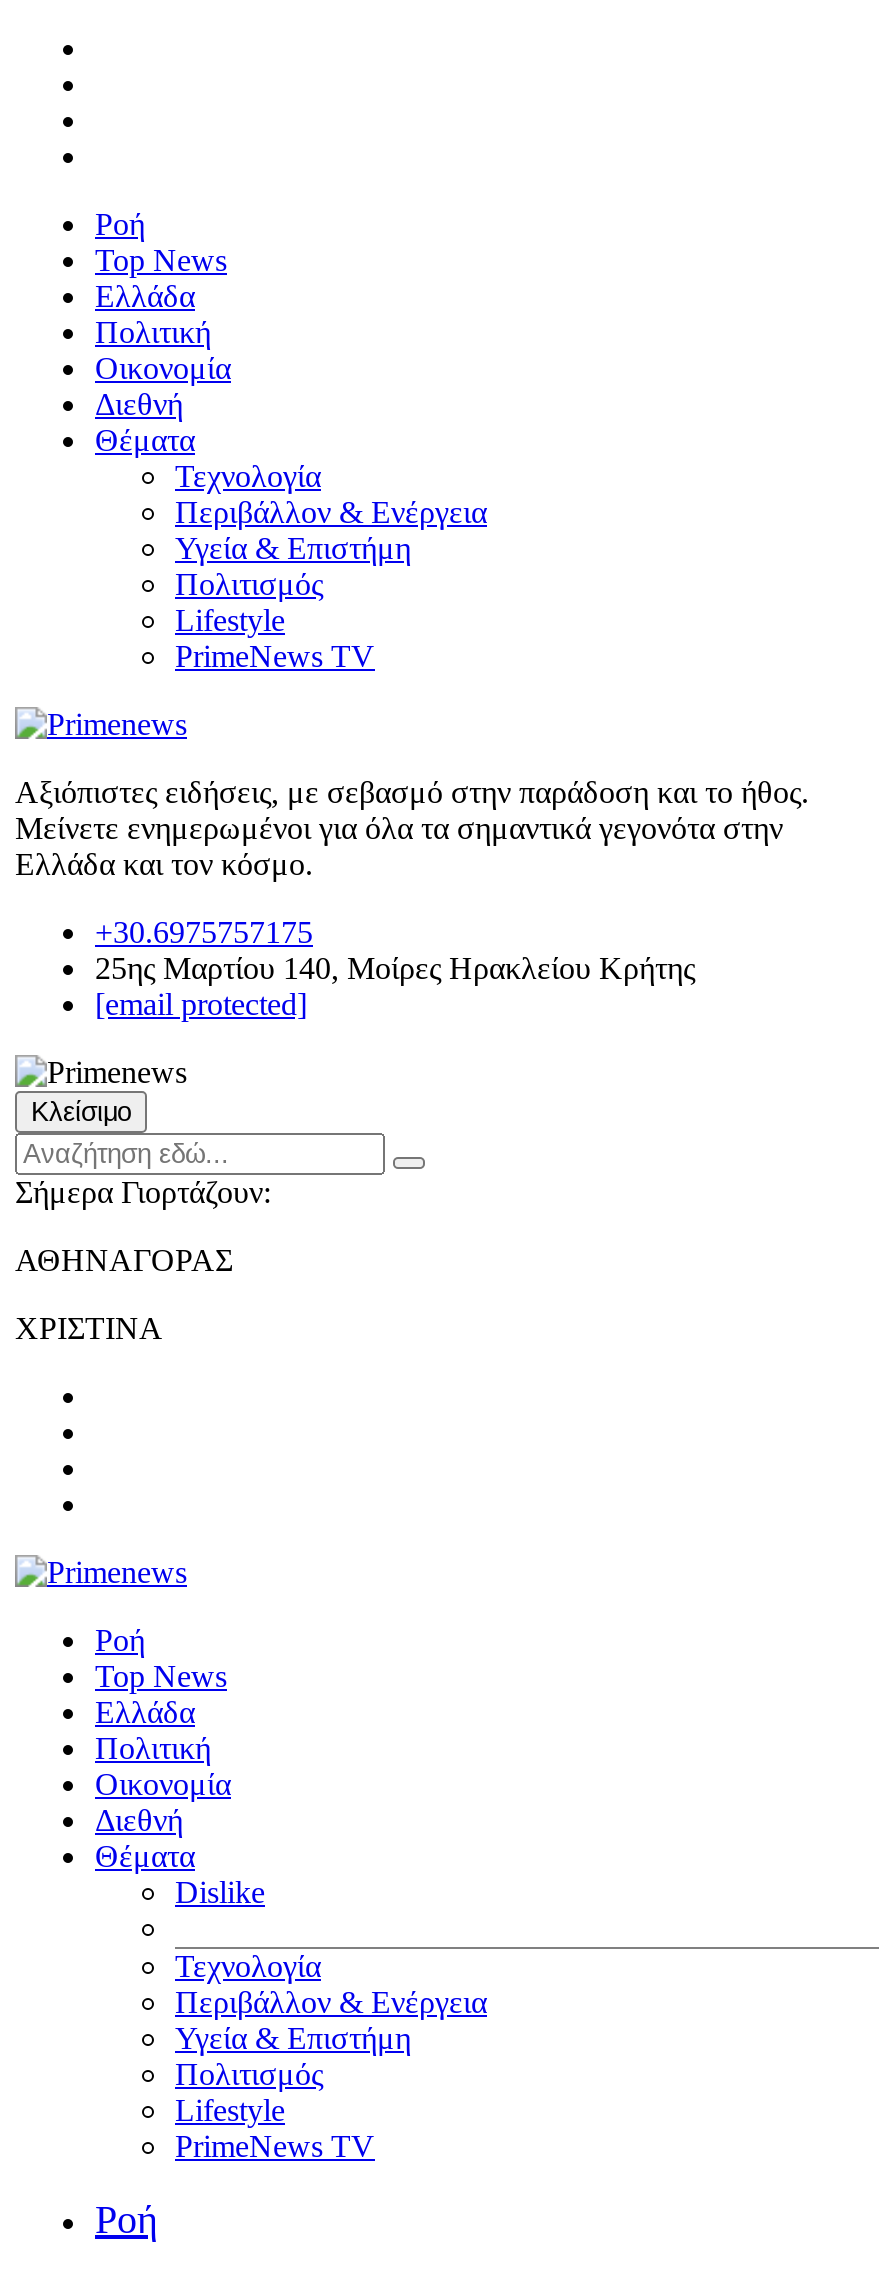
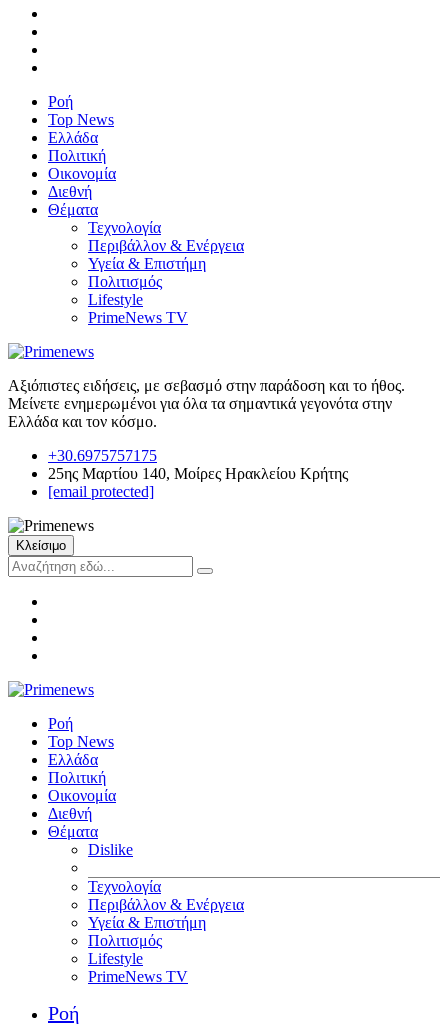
[15,1175,271,1345] Σήμερα Γιορτάζουν: | ΑΘΗΝΑΓΟΡΑΣ | ΧΡΙΣΤΙΝΑ -> none

